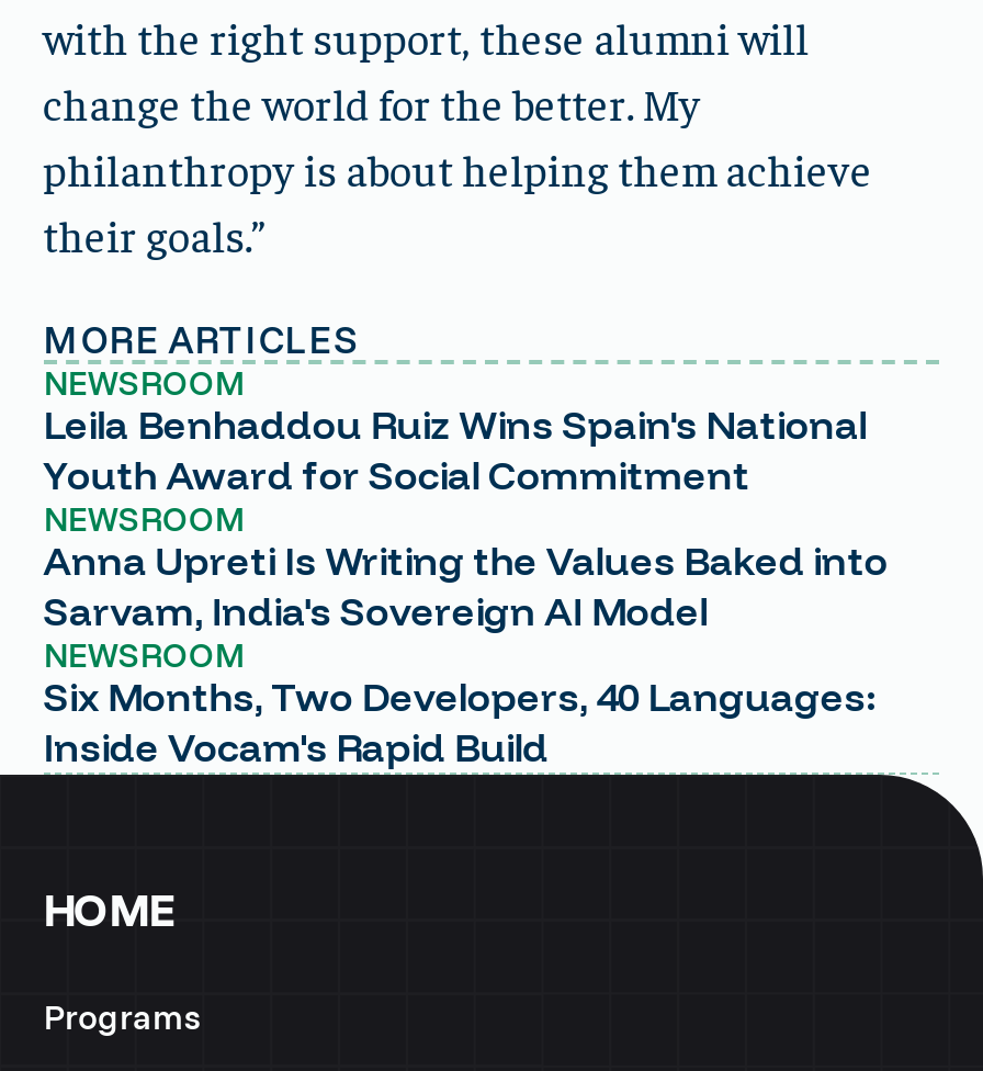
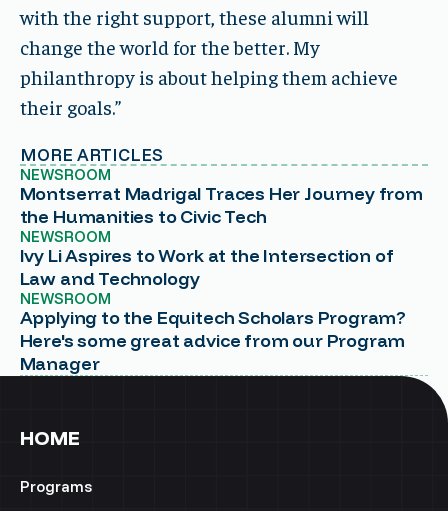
[43,399,867,500] Leila Benhaddou Ruiz Wins Spain's National | Youth Award for Social Commitment -> [20,182,423,228] Montserrat Madrigal Traces Her Journey from | the Humanities to Civic Tech
[43,535,888,636] Anna Upreti Is Writing the Values Baked into | Sarvam, India's Sovereign AI Model -> [20,244,394,290] Ivy Li Aspires to Work at the Intersection of | Law and Technology
[43,671,874,772] Six Months, Two Developers, 40 Languages: | Inside Vocam's Rapid Build -> [20,306,406,375] Applying to the Equitech Scholars Program? | Here's some great advice from our Program | Manager

